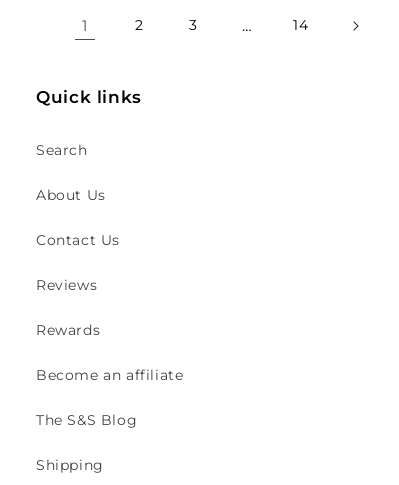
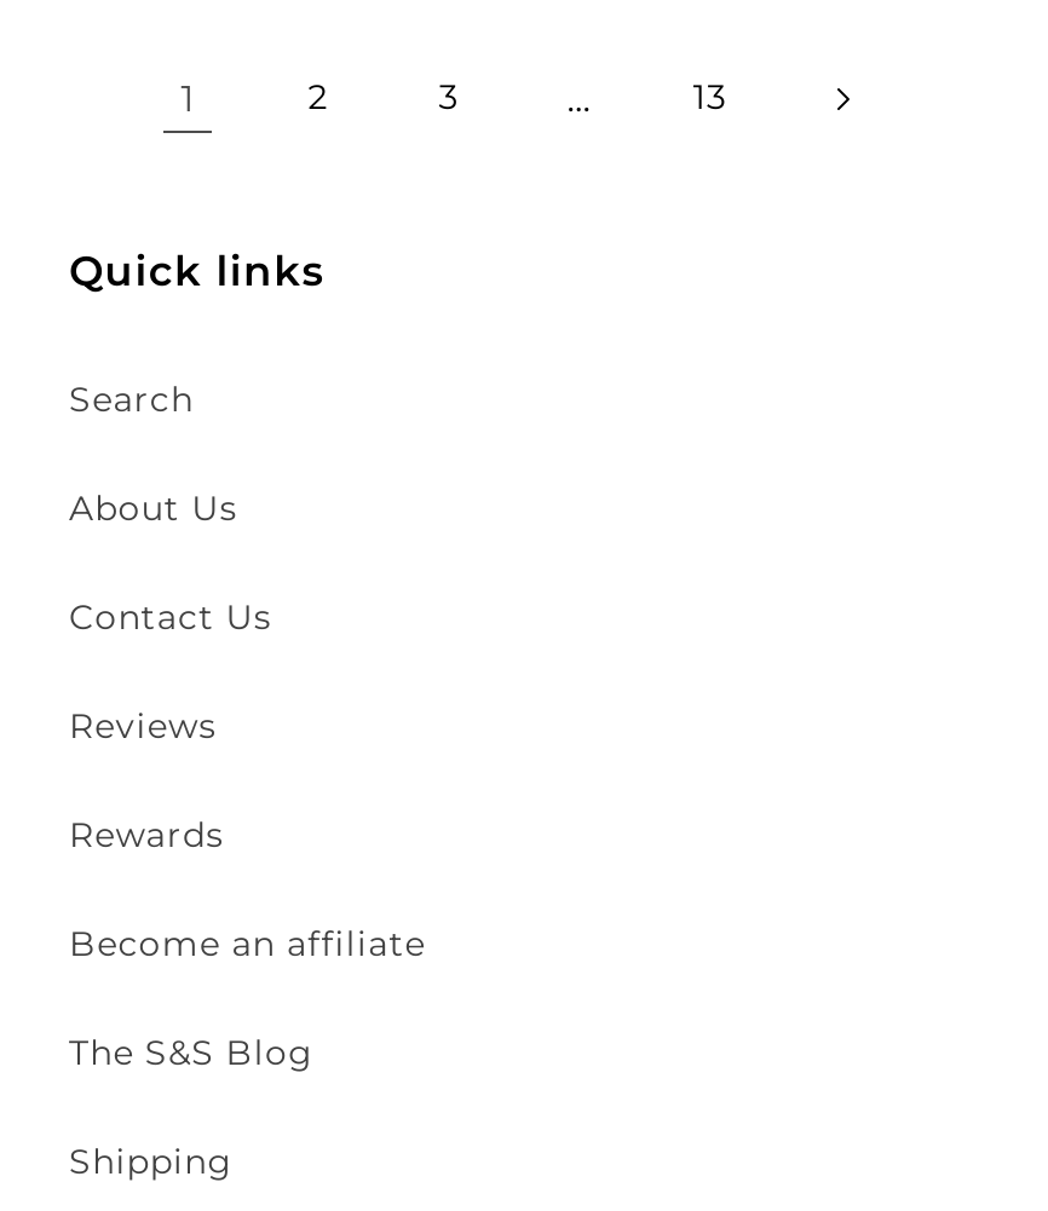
[293,16,309,34] 14 -> [693,75,728,119] 13

